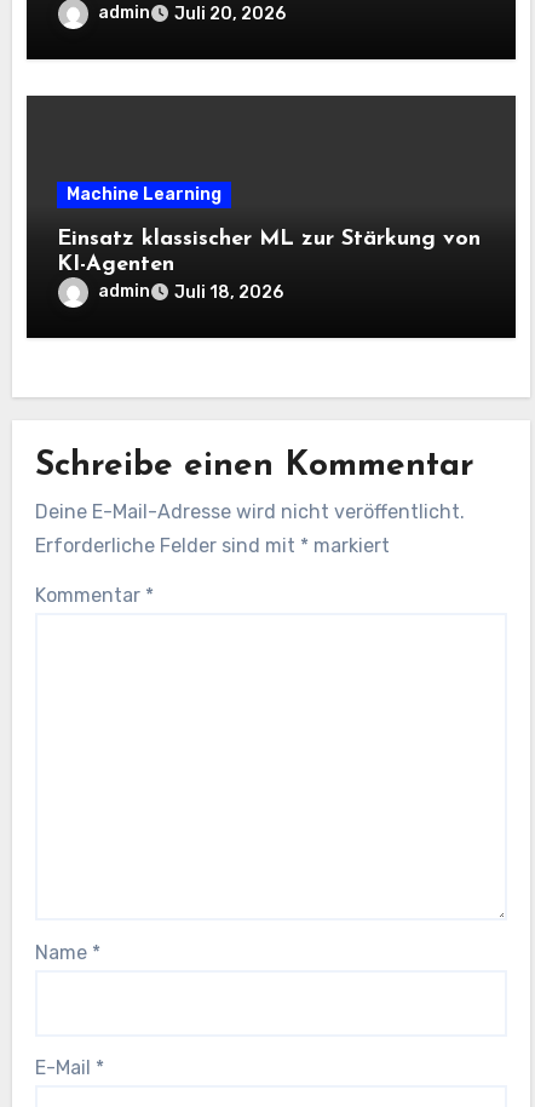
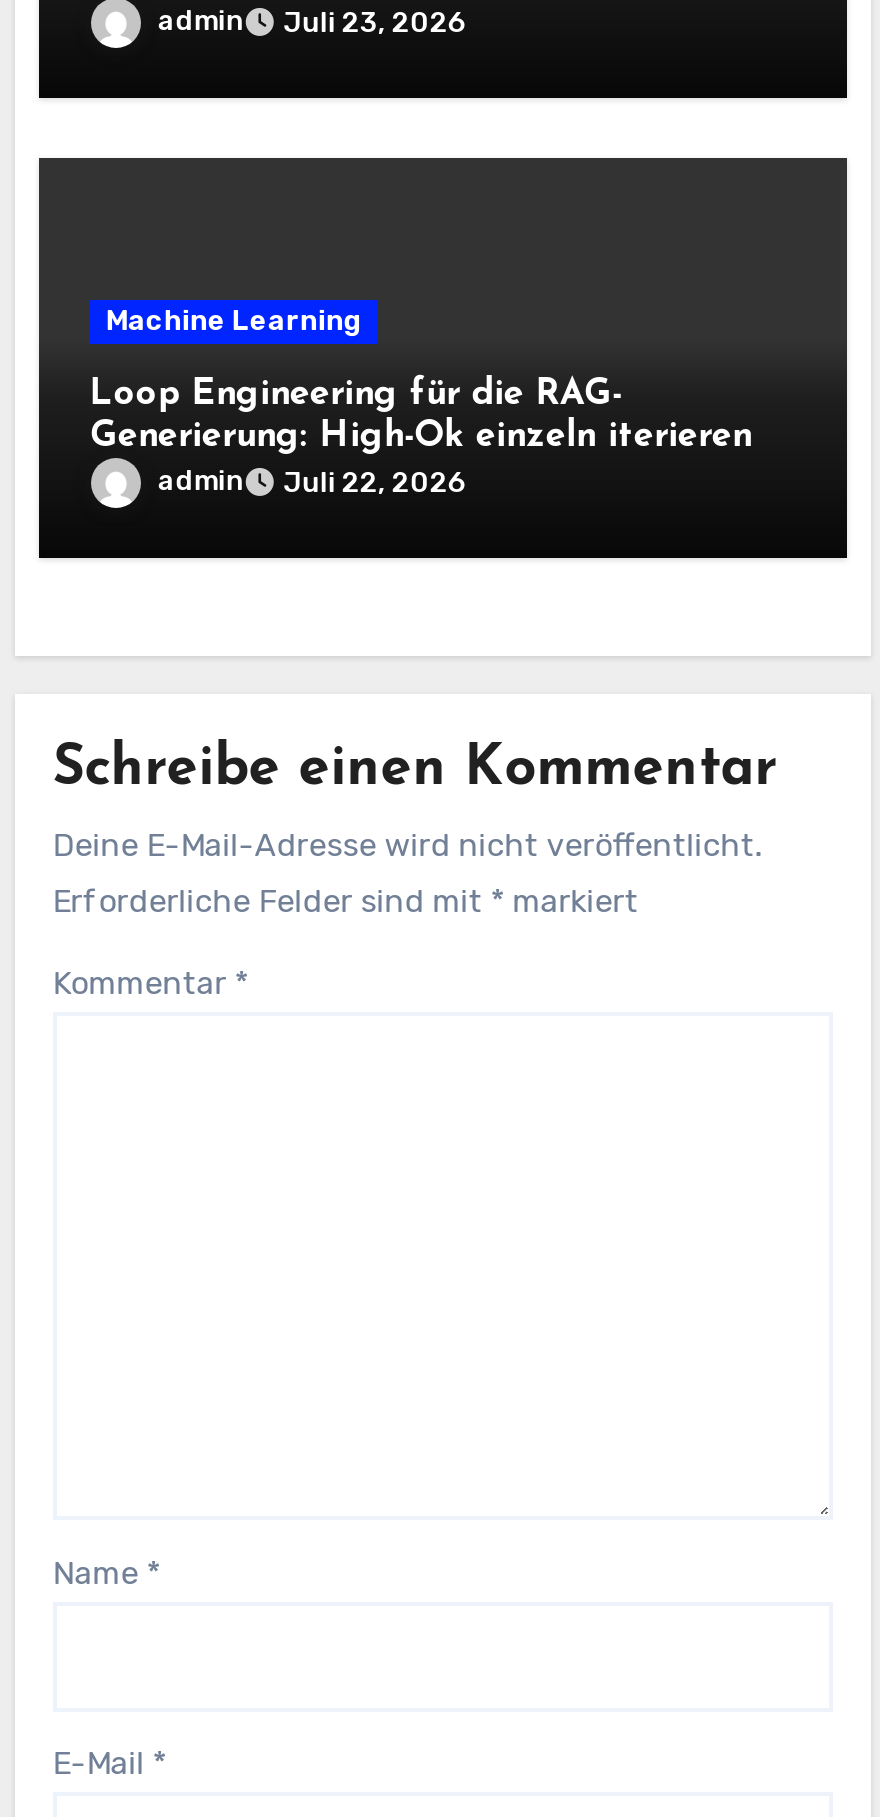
[99,3,286,24] admin Juli 20, 2026 -> [158,4,466,40] admin Juli 23, 2026
[57,228,481,276] Einsatz klassischer ML zur Stärkung von | KI-Agenten -> [90,376,752,456] Loop Engineering für die RAG- | Generierung: High-Ok einzeln iterieren
[99,281,284,303] admin Juli 18, 2026 -> [158,464,466,500] admin Juli 22, 2026

